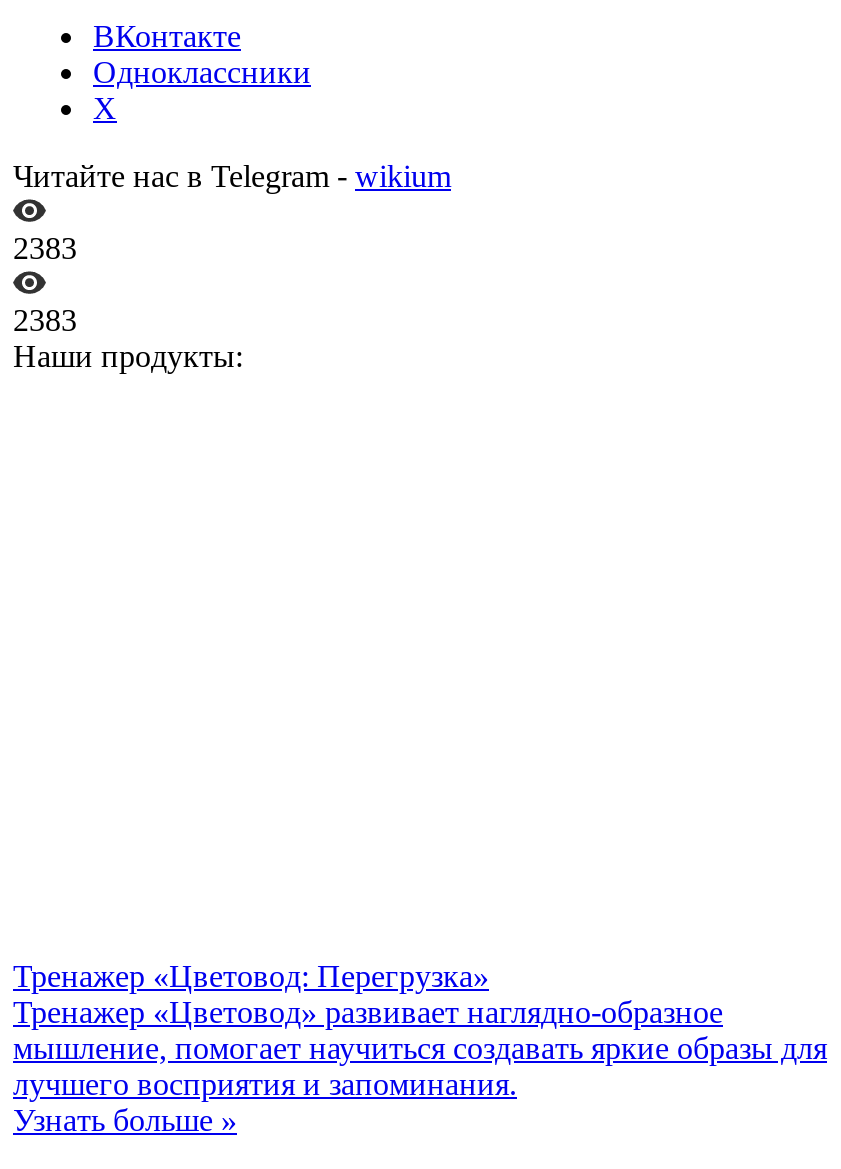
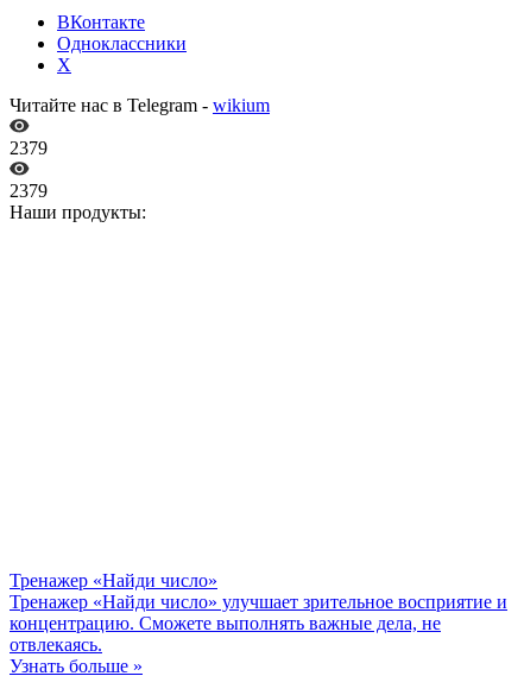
[13,230,77,264] 2383 -> [10,137,48,158] 2379
[13,302,77,336] 2383 -> [10,180,48,200] 2379
[13,958,827,1100] Тренажер «Цветовод: Перегрузка» | Тренажер «Цветовод» развивает наглядно-образное | мышление, помогает научиться создавать яркие образы для | лучшего восприятия и запоминания. -> [10,570,507,654] Тренажер «Найди число» | Тренажер «Найди число» улучшает зрительное восприятие и | концентрацию. Сможете выполнять важные дела, не | отвлекаясь.

